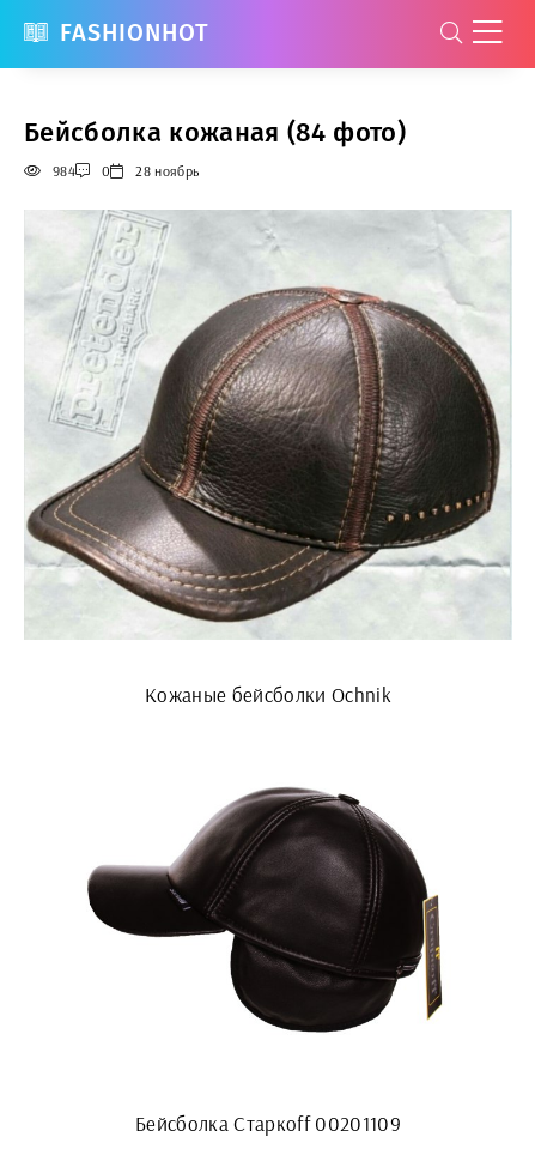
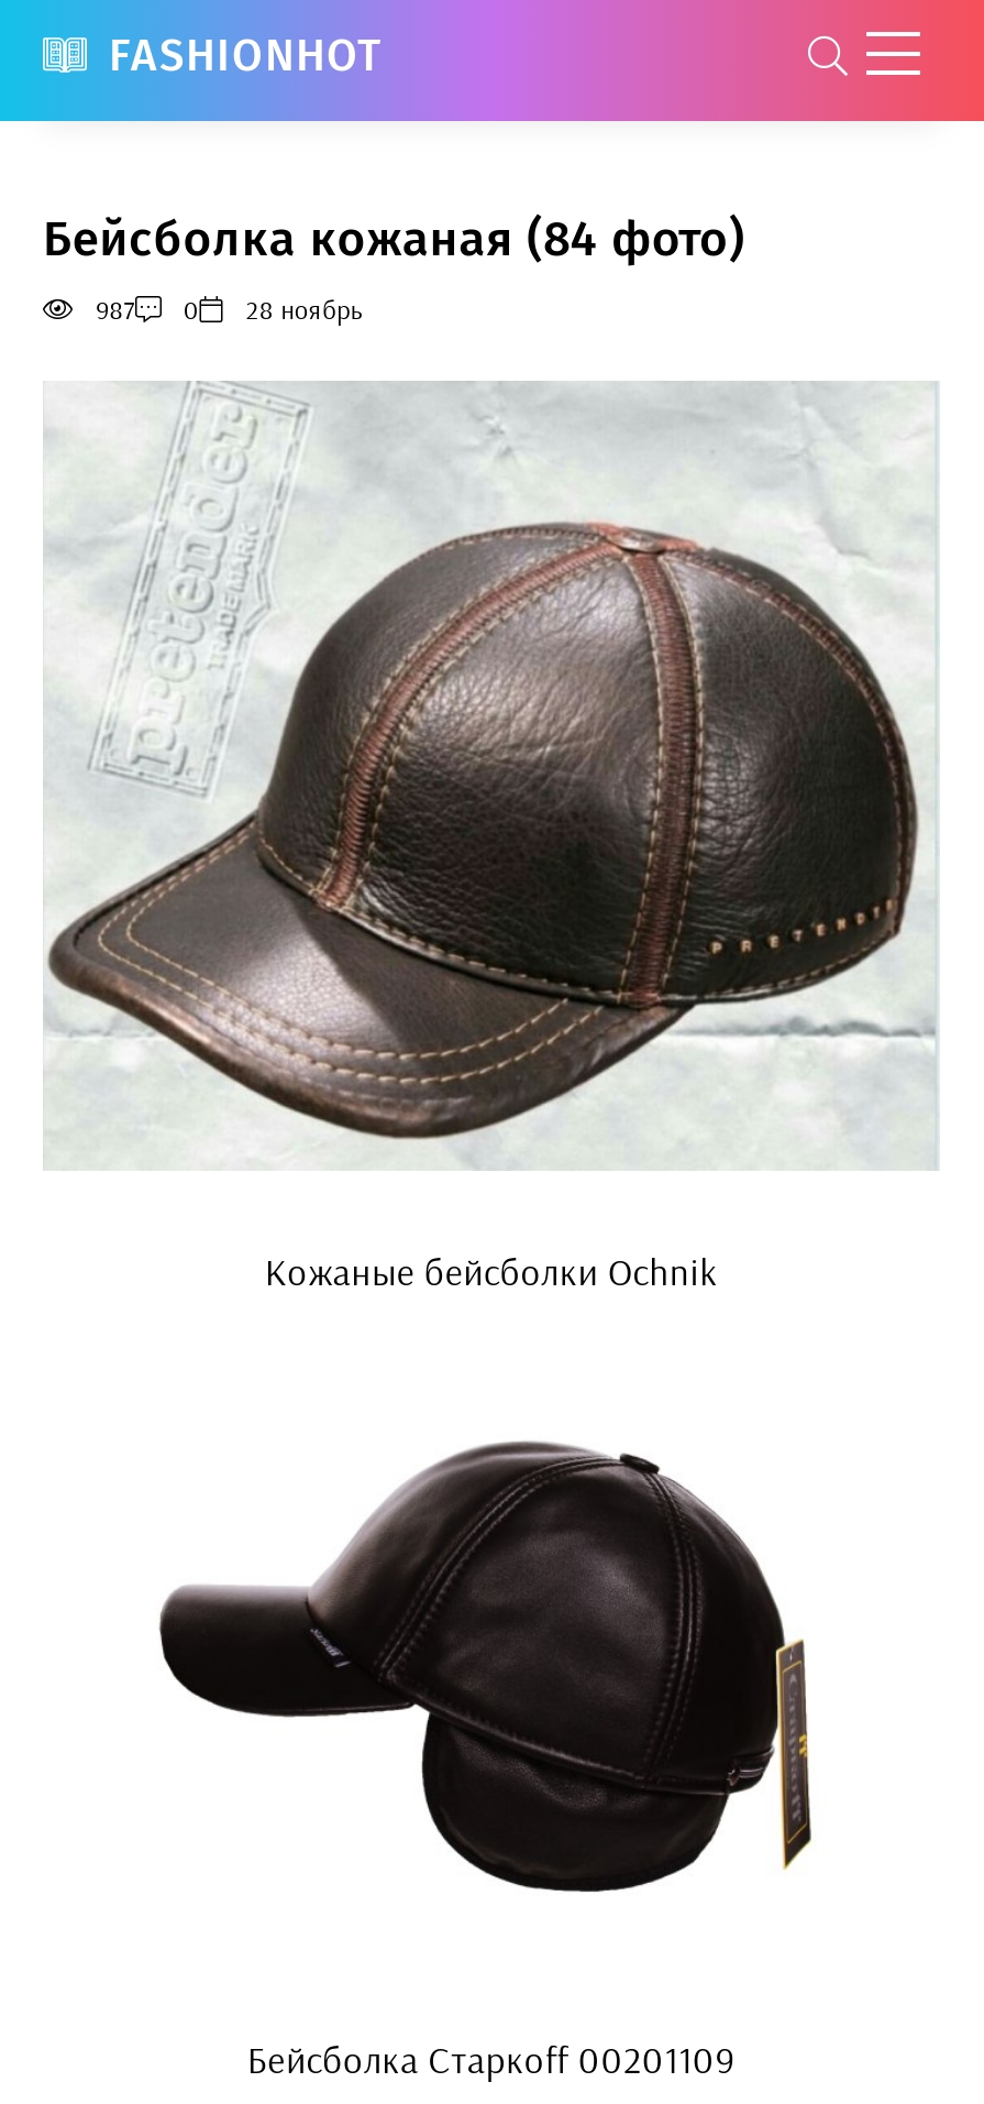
[53,162,199,180] 984 0 28 ноябрь -> [95,293,362,326] 987 0 28 ноябрь

